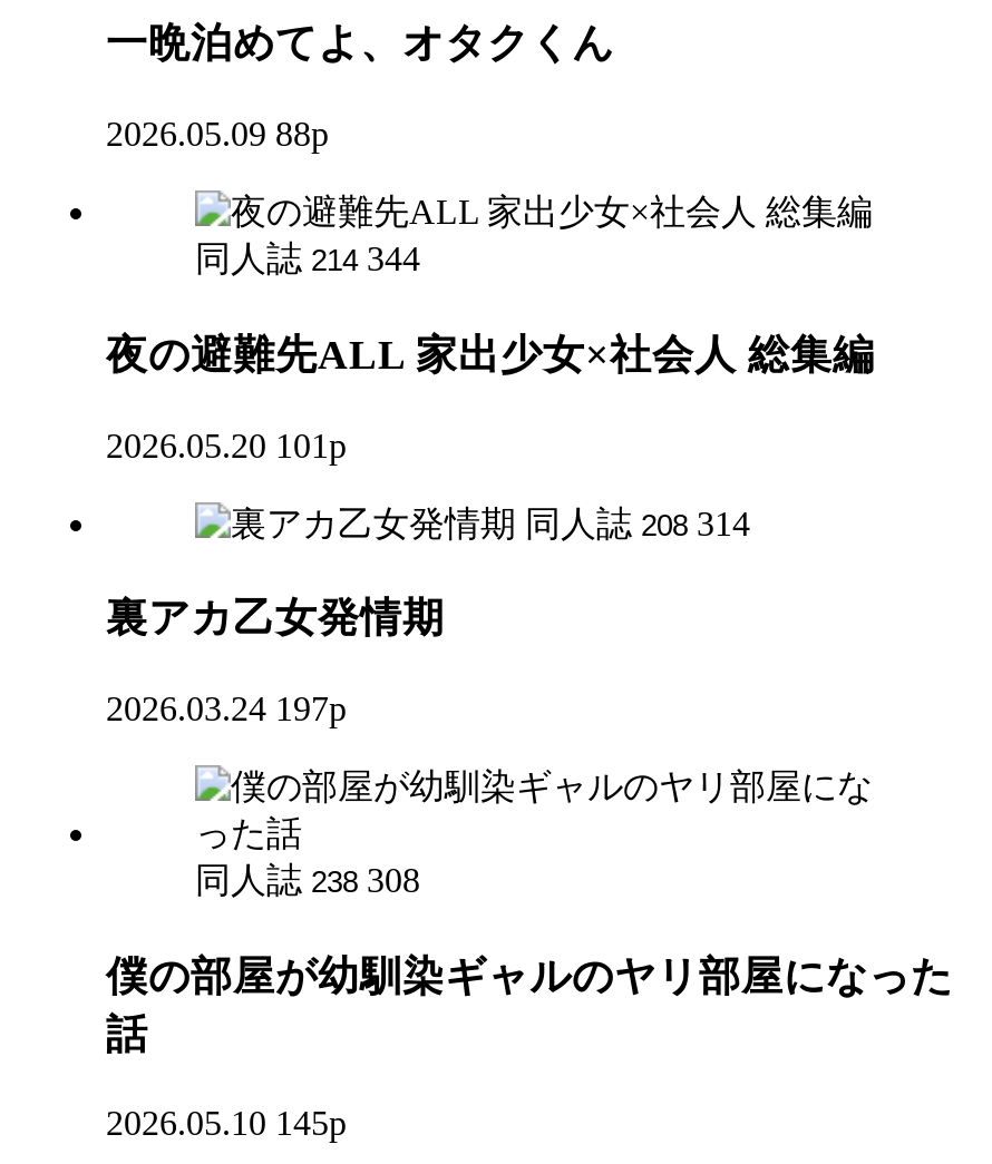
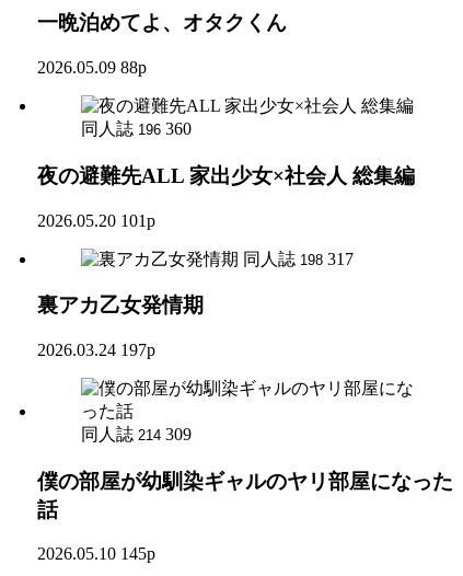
[195,240,420,278] 同人誌 214 344 -> [81,119,192,138] 同人誌 196 360
[525,503,750,541] 同人誌 208 314 -> [243,249,354,268] 同人誌 198 317
[195,861,420,899] 同人誌 238 308 -> [81,425,192,443] 同人誌 214 309

